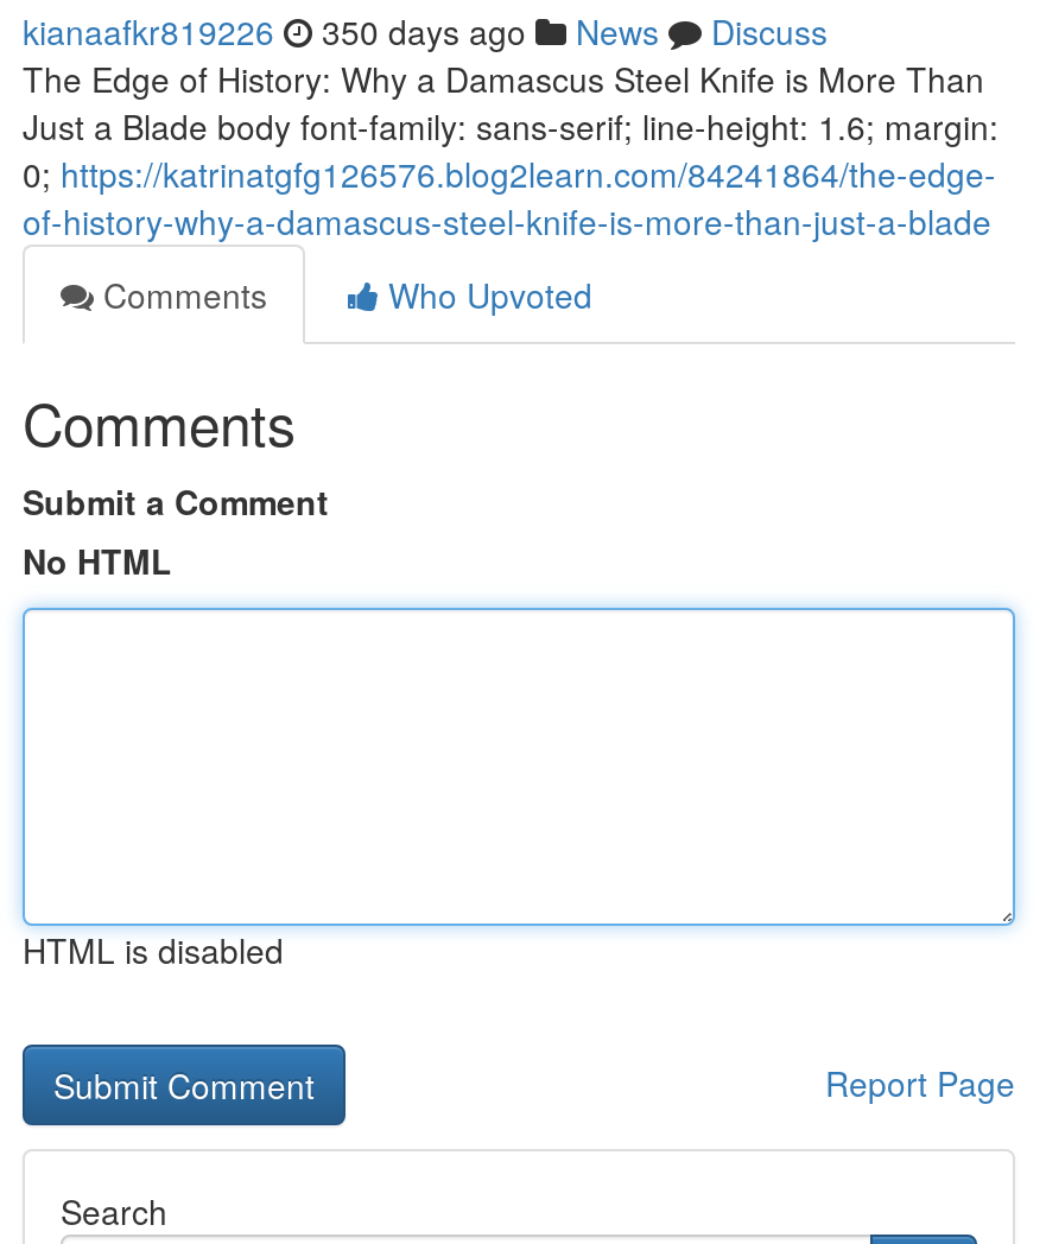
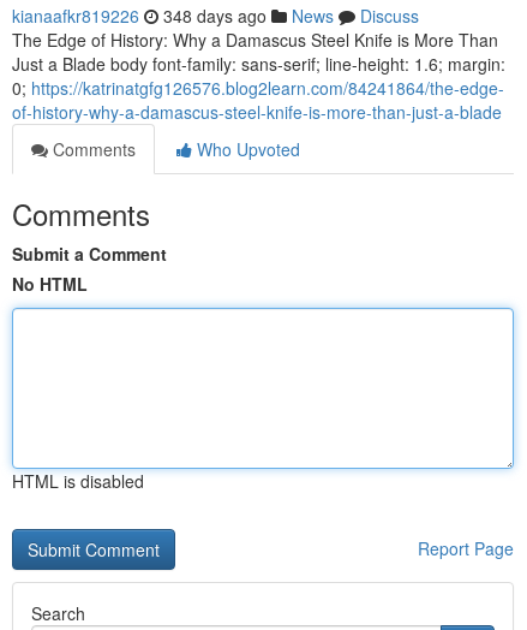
[23,7,828,55] kianaafkr819226 350 days ago News Discuss -> [12,4,419,28] kianaafkr819226 348 days ago News Discuss

